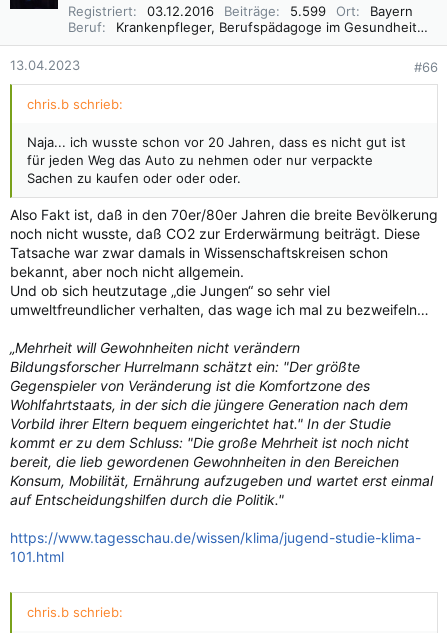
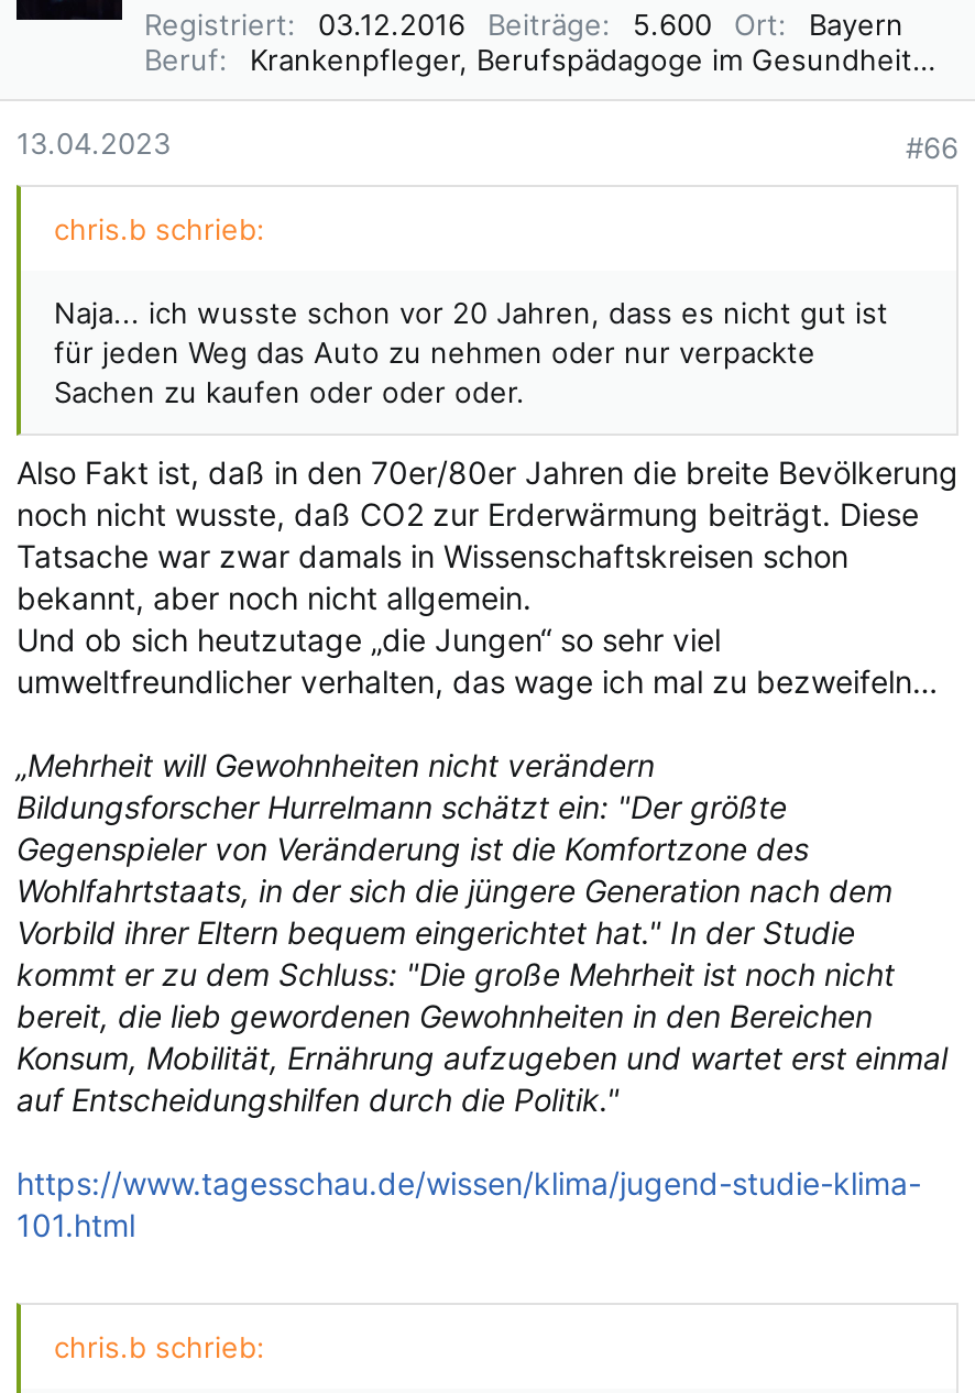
[68,3,413,19] Registriert 03.12.2016 Beiträge 5.599 Ort Bayern -> [144,7,903,42] Registriert 03.12.2016 Beiträge 5.600 Ort Bayern

